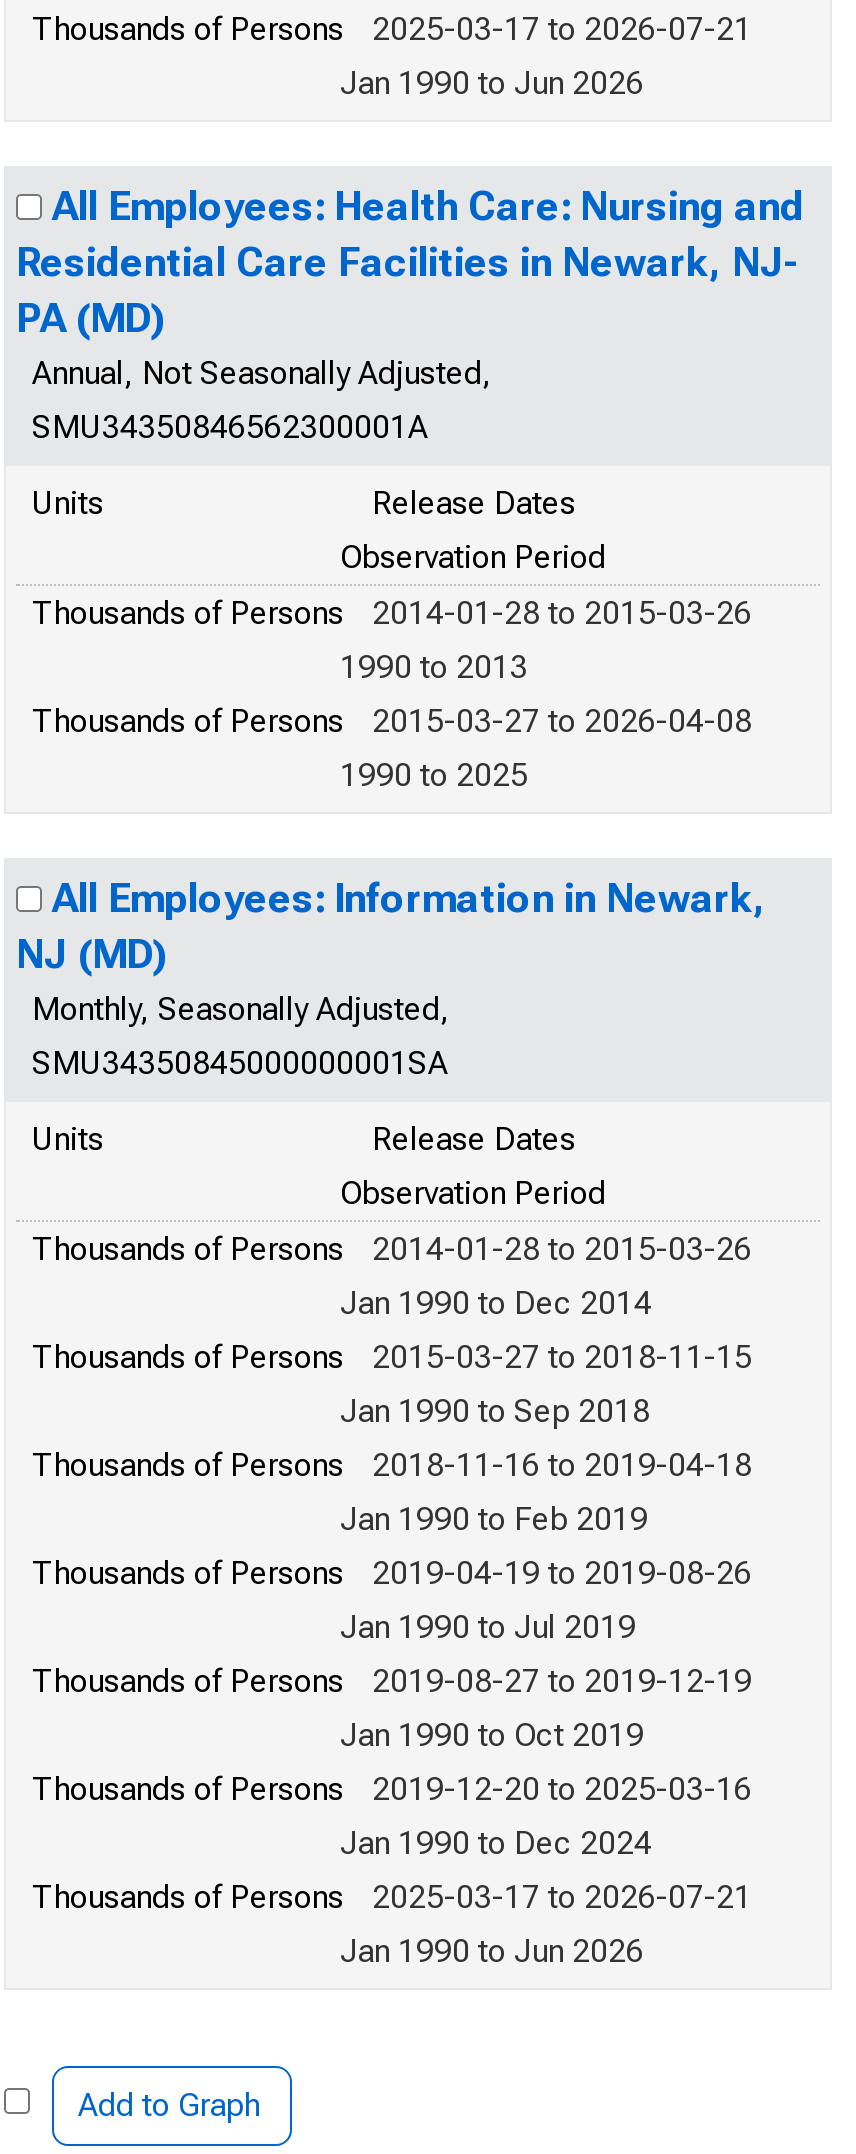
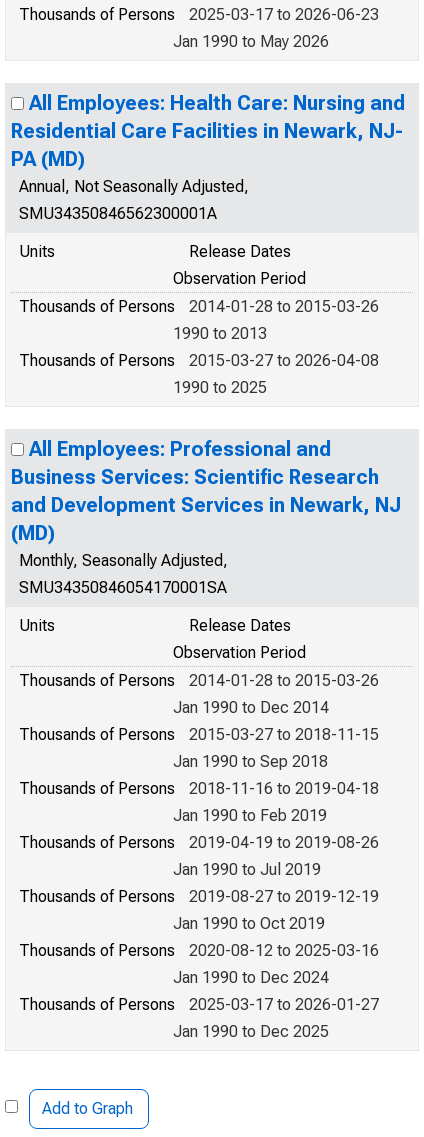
[32,10,752,48] Thousands of Persons 2025-03-17 to 2026-07-21 -> [19,5,379,24] Thousands of Persons 2025-03-17 to 2026-06-23
[340,64,644,102] Jan 1990 to Jun 2026 -> [173,32,329,51] Jan 1990 to May 2026
[16,874,766,978] All Employees: Information in Newark, | NJ (MD) -> [11,437,401,545] All Employees: Professional and | Business Services: Scientific Research | and Development Services in Newark, NJ | (MD)
[32,1044,448,1082] SMU34350845000000001SA -> [19,578,227,597] SMU34350846054170001SA
[32,1770,752,1808] Thousands of Persons 2019-12-20 to 2025-03-16 -> [19,941,379,960] Thousands of Persons 2020-08-12 to 2025-03-16
[32,1878,752,1916] Thousands of Persons 2025-03-17 to 2026-07-21 -> [19,995,379,1014] Thousands of Persons 2025-03-17 to 2026-01-27
[340,1932,644,1970] Jan 1990 to Jun 2026 -> [173,1022,329,1041] Jan 1990 to Dec 2025

